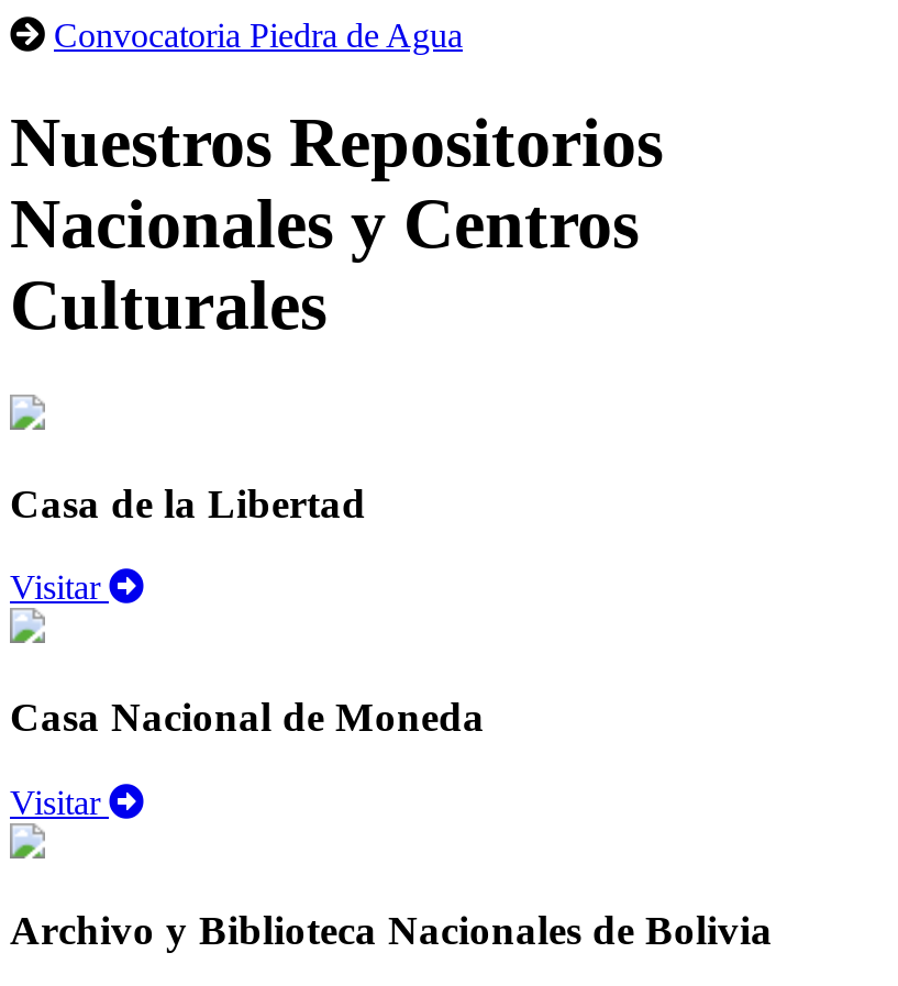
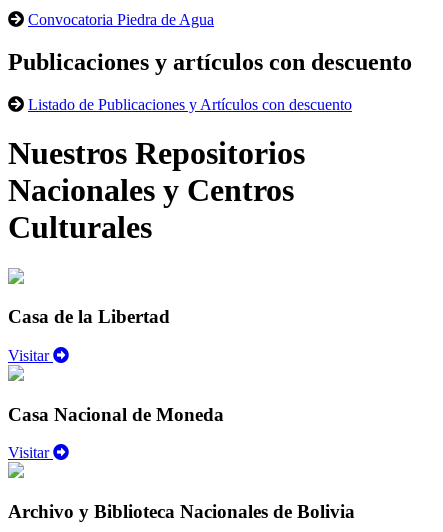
none -> [8,49,412,113] Publicaciones y artículos con descuento | Listado de Publicaciones y Artículos con descuento

